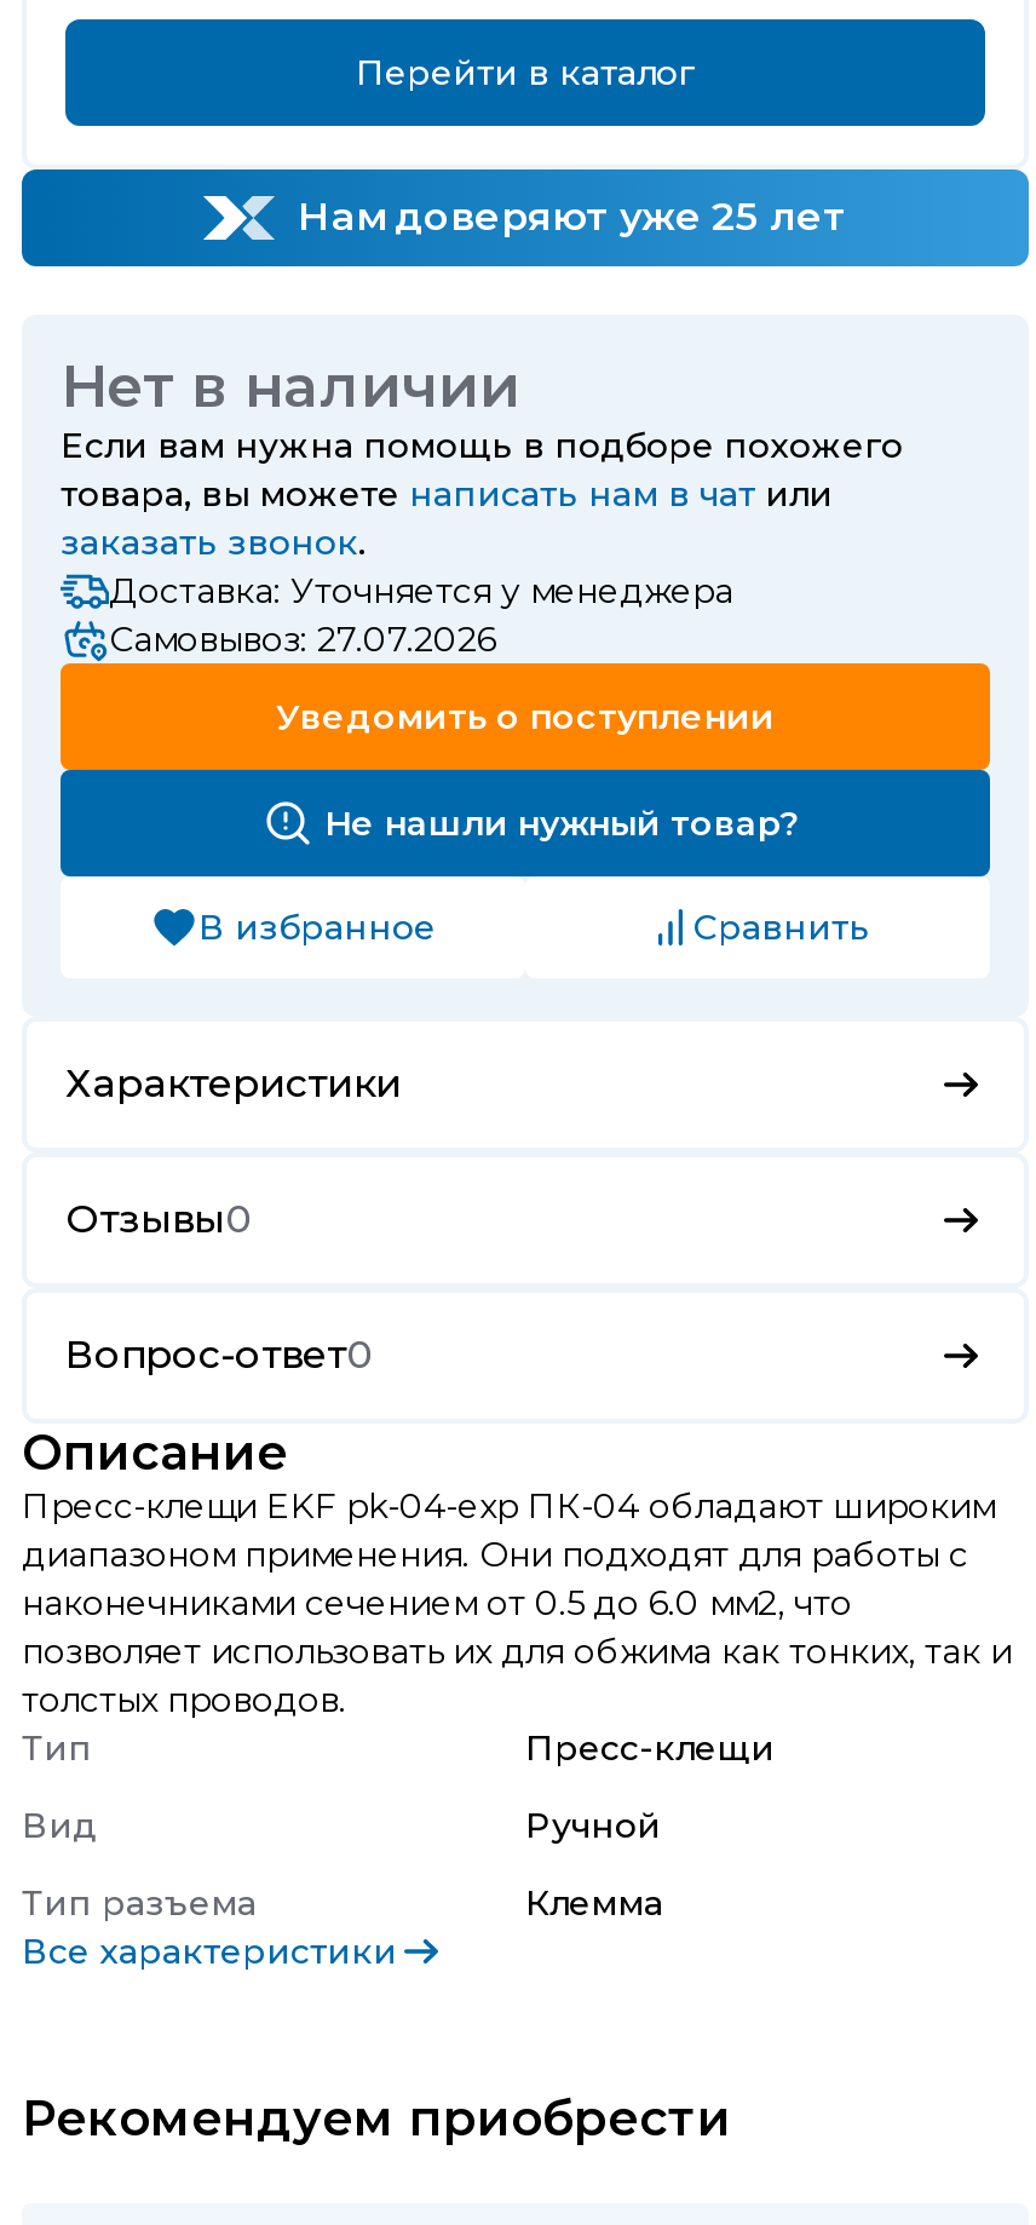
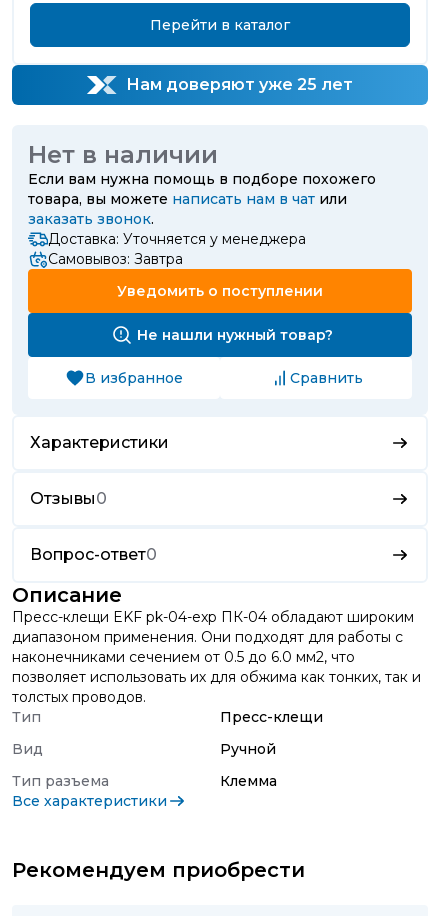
[109,617,496,661] Самовывоз: 27.07.2026 -> [48,250,183,268] Самовывоз: Завтра

